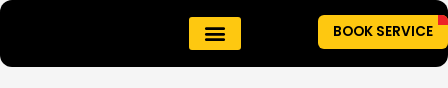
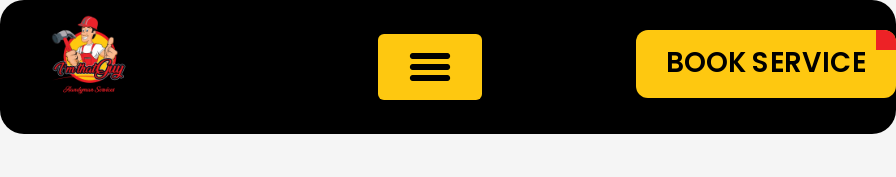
none -> [52,14,126,92] [image]

